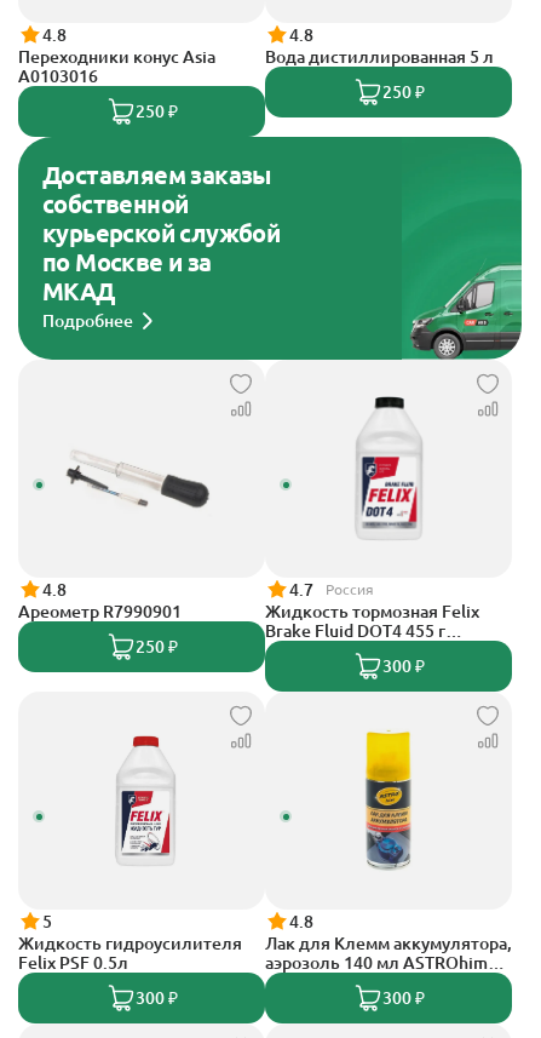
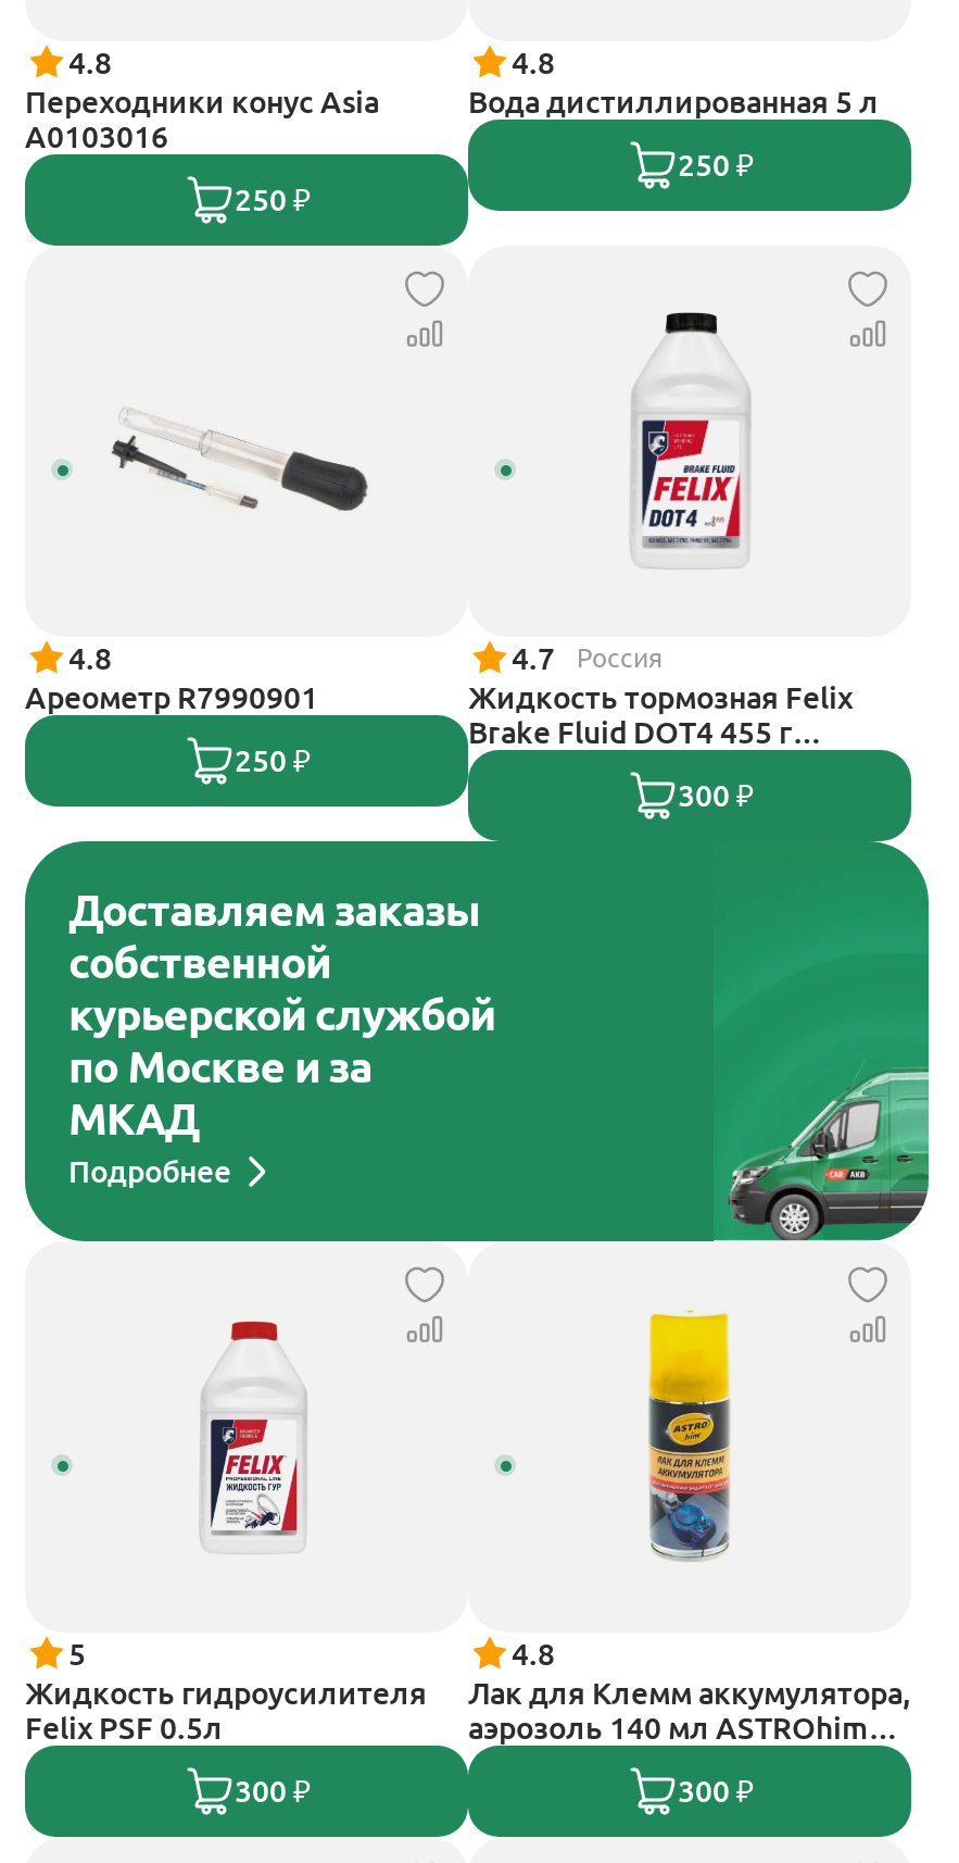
moved [17,136,523,361] -> [23,839,931,1243]: [image] | Доставляем заказы | собственной | курьерской службой | по Москве и за | МКАД | Подробнее
moved [18,421,479,676] -> [25,357,853,813]: [image] | 4.8 | Ареометр R7990901 | ... | Brake Fluid DOT4 455 г | 300 ₽

